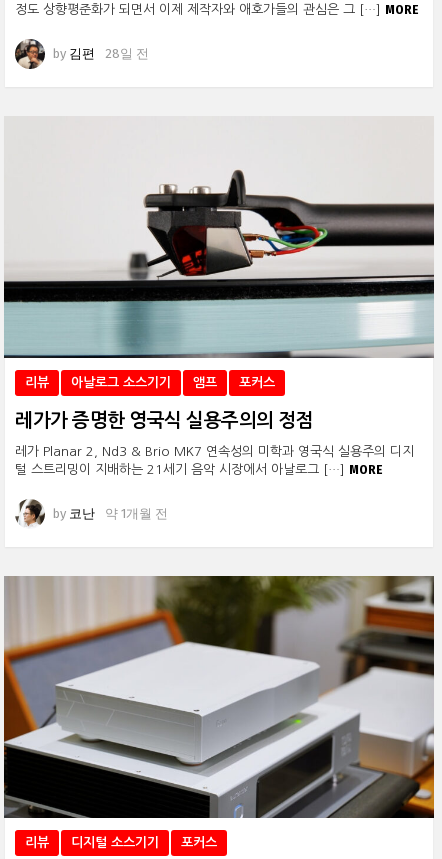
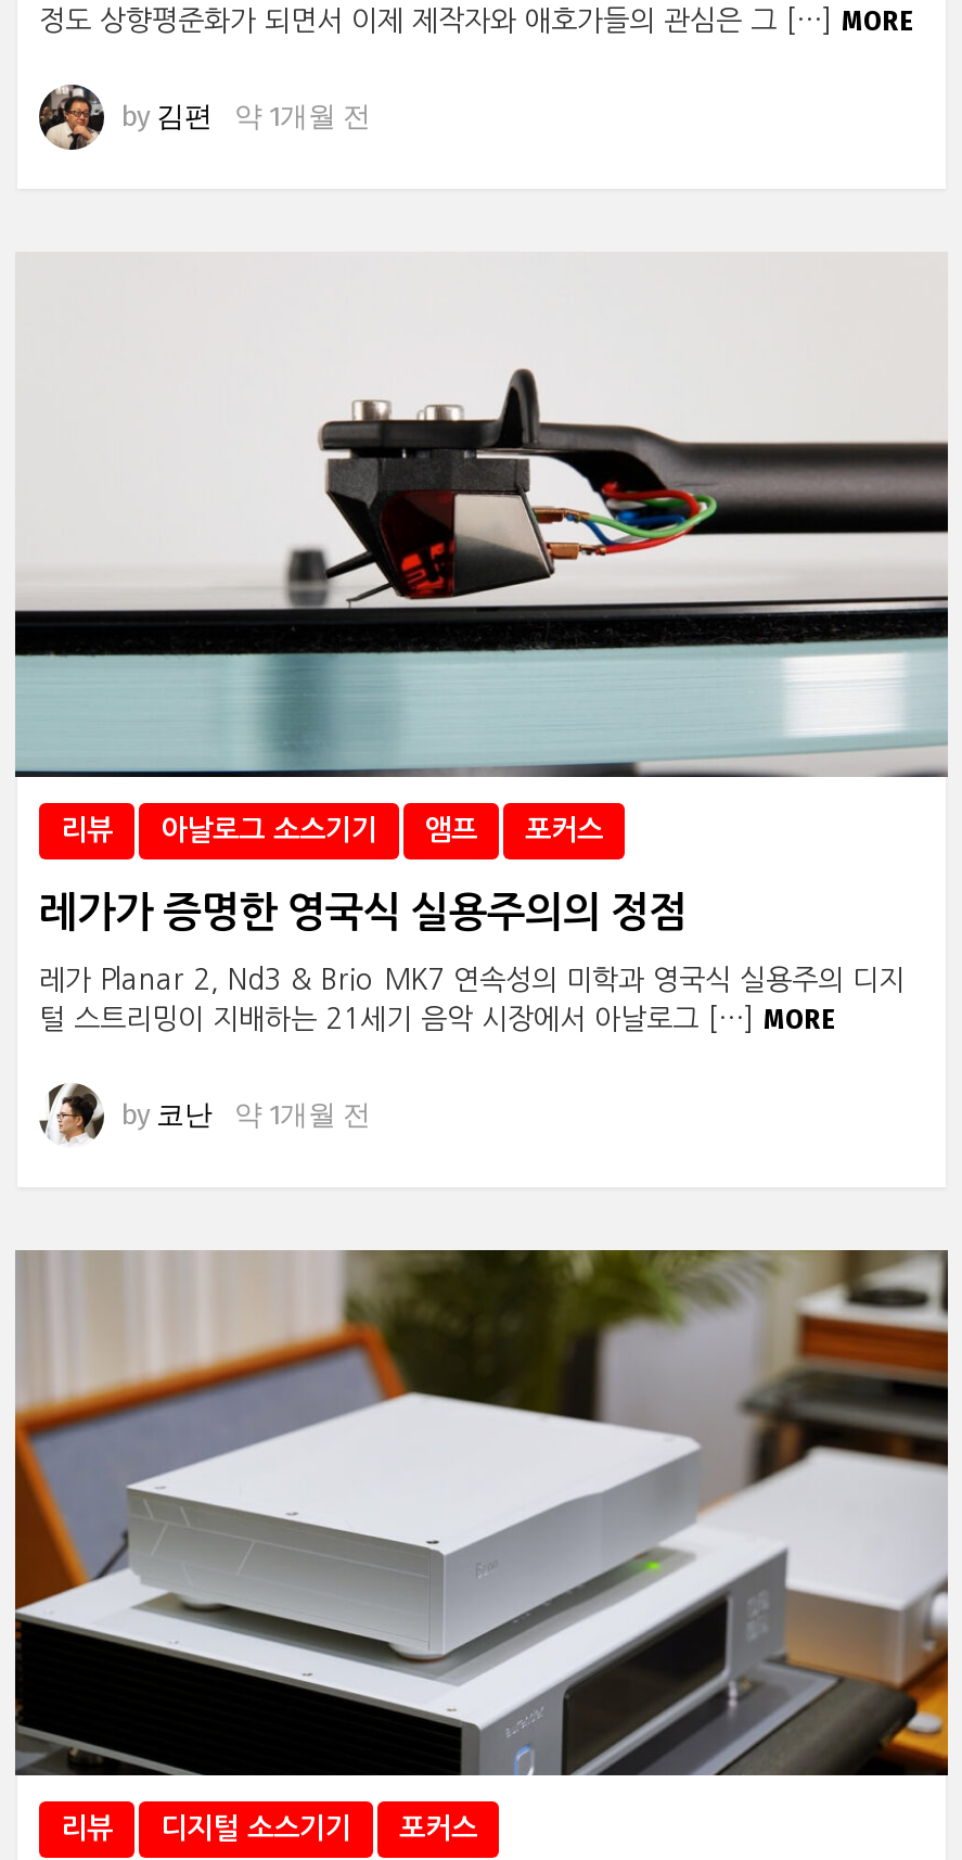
[53,46,149,61] by 김편 28일 전 -> [121,99,371,132] by 김편 약 1개월 전

